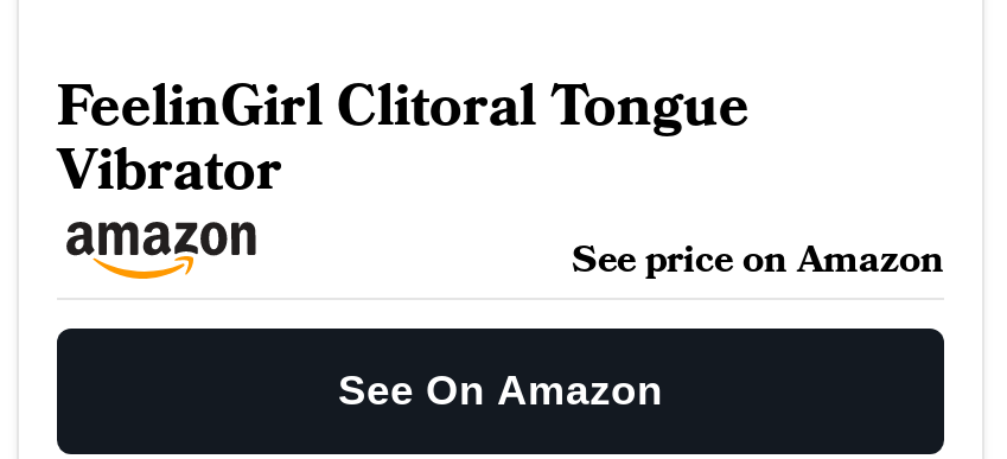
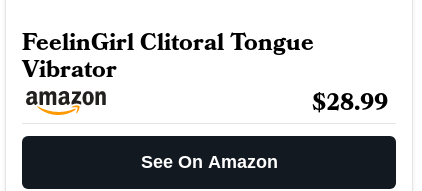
[572,232,944,285] See price on Amazon -> [312,85,388,118] $28.99

